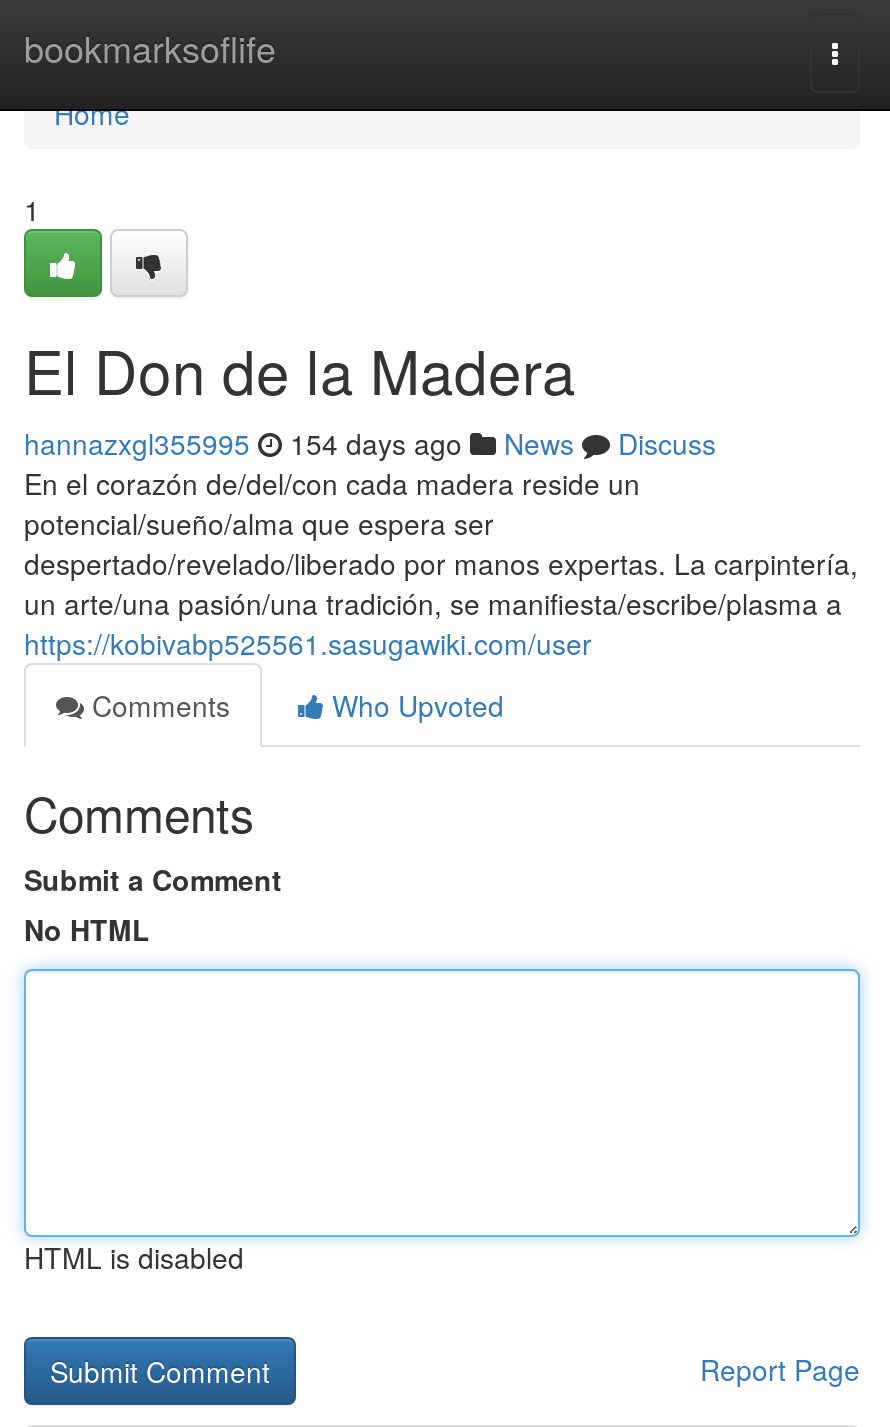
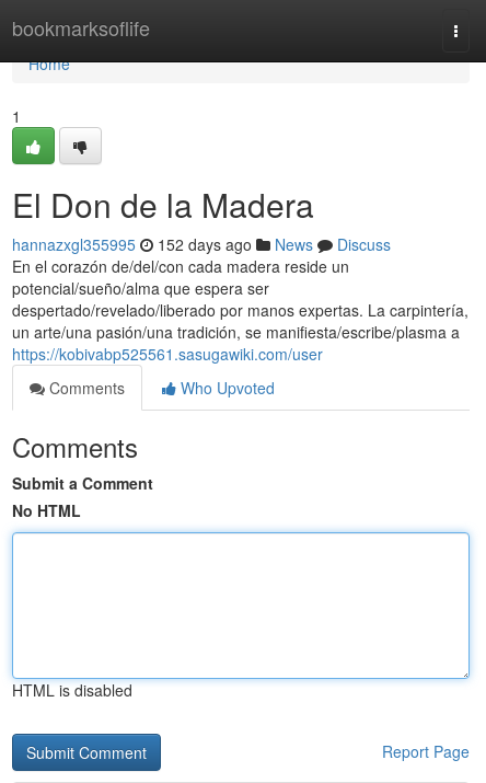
[24,423,716,463] hannazxgl355995 154 days ago News Discuss -> [12,233,391,255] hannazxgl355995 152 days ago News Discuss

